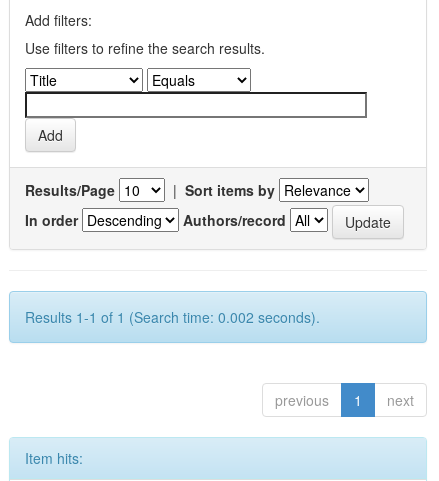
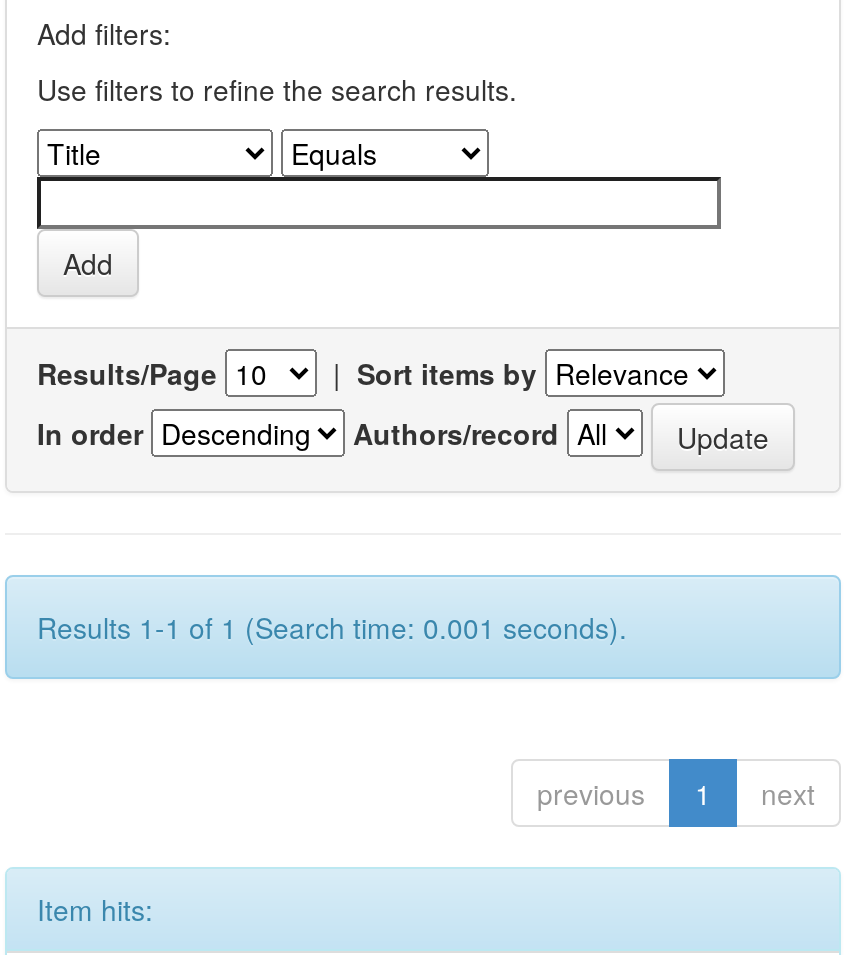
[25,307,320,327] Results 1-1 of 1 (Search time: 0.002 seconds). -> [37,607,627,647] Results 1-1 of 1 (Search time: 0.001 seconds).

